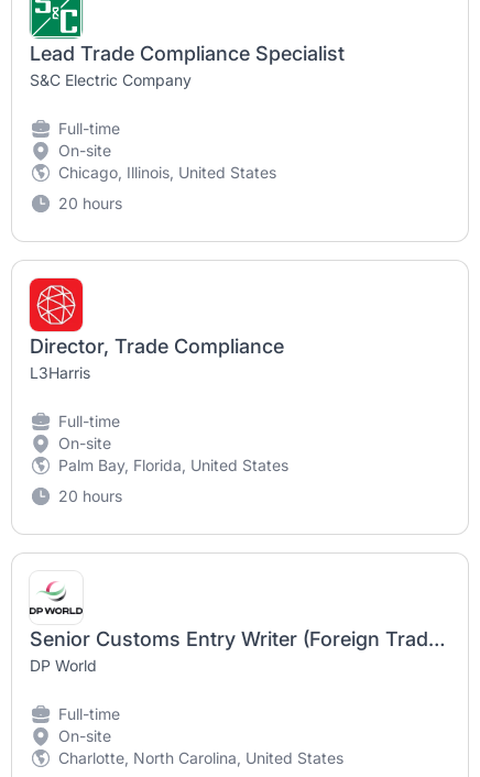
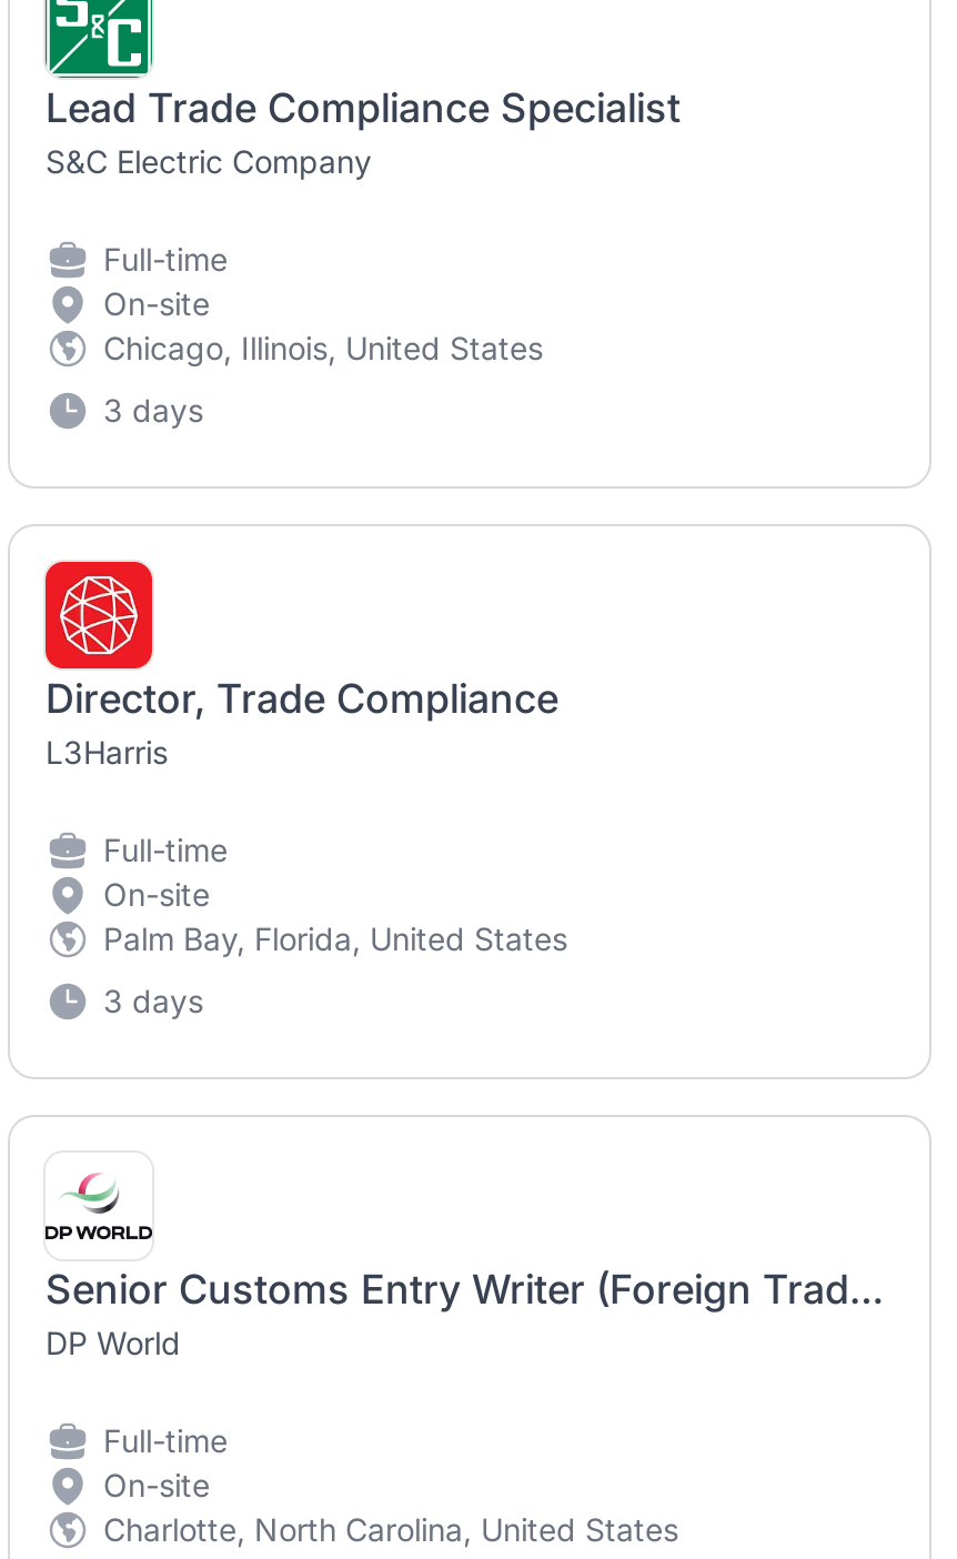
[58,194,122,212] 20 hours -> [103,391,203,429] 3 days
[58,486,122,505] 20 hours -> [103,982,203,1019] 3 days

